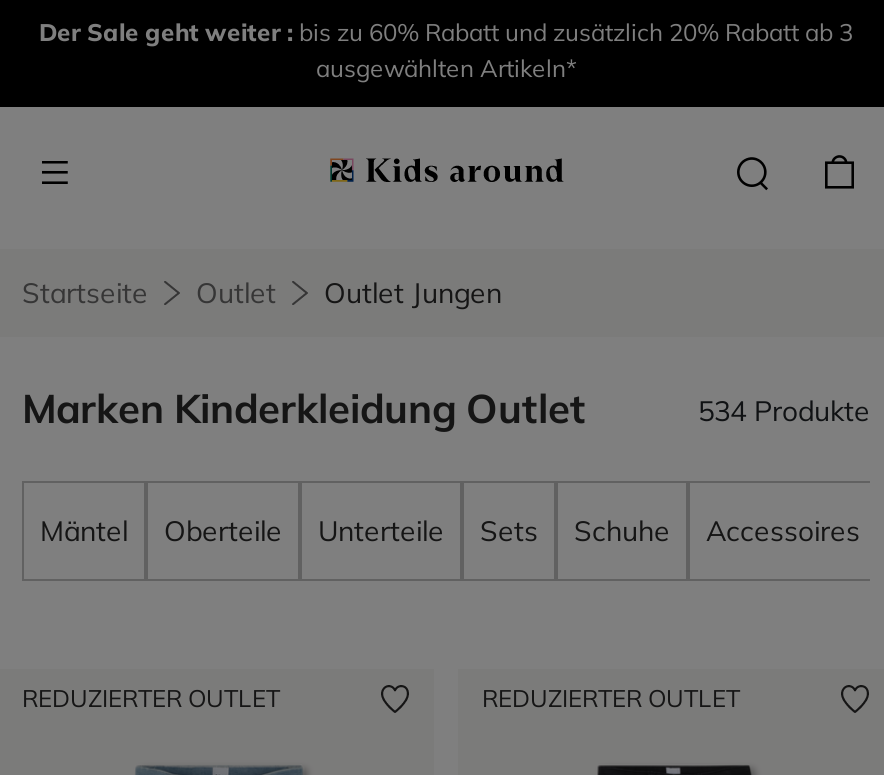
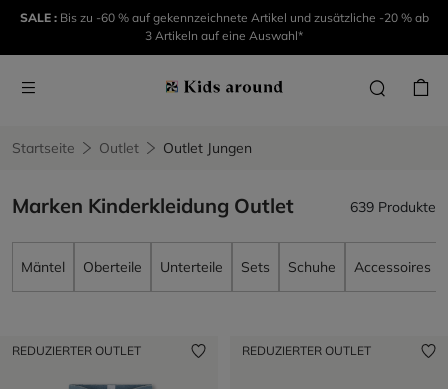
[39,17,853,83] Der Sale geht weiter : bis zu 60% Rabatt und zusätzlich 20% Rabatt ab 3 | ausgewählten Artikeln* -> [19,10,428,43] SALE : Bis zu -60 % auf gekennzeichnete Artikel und zusätzliche -20 % ab | 3 Artikeln auf eine Auswahl*
[698,393,870,429] 534 Produkte -> [350,198,436,216] 639 Produkte

